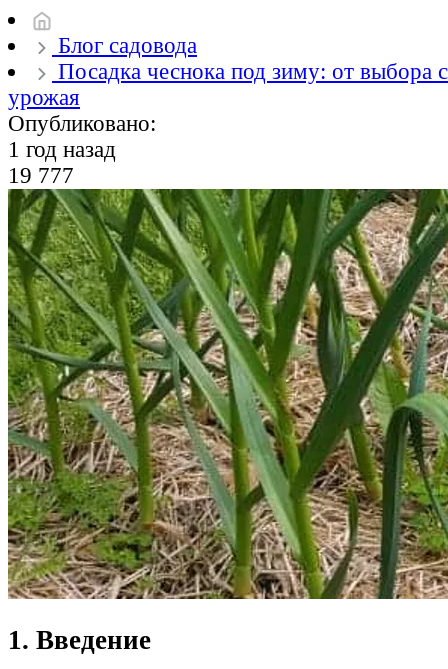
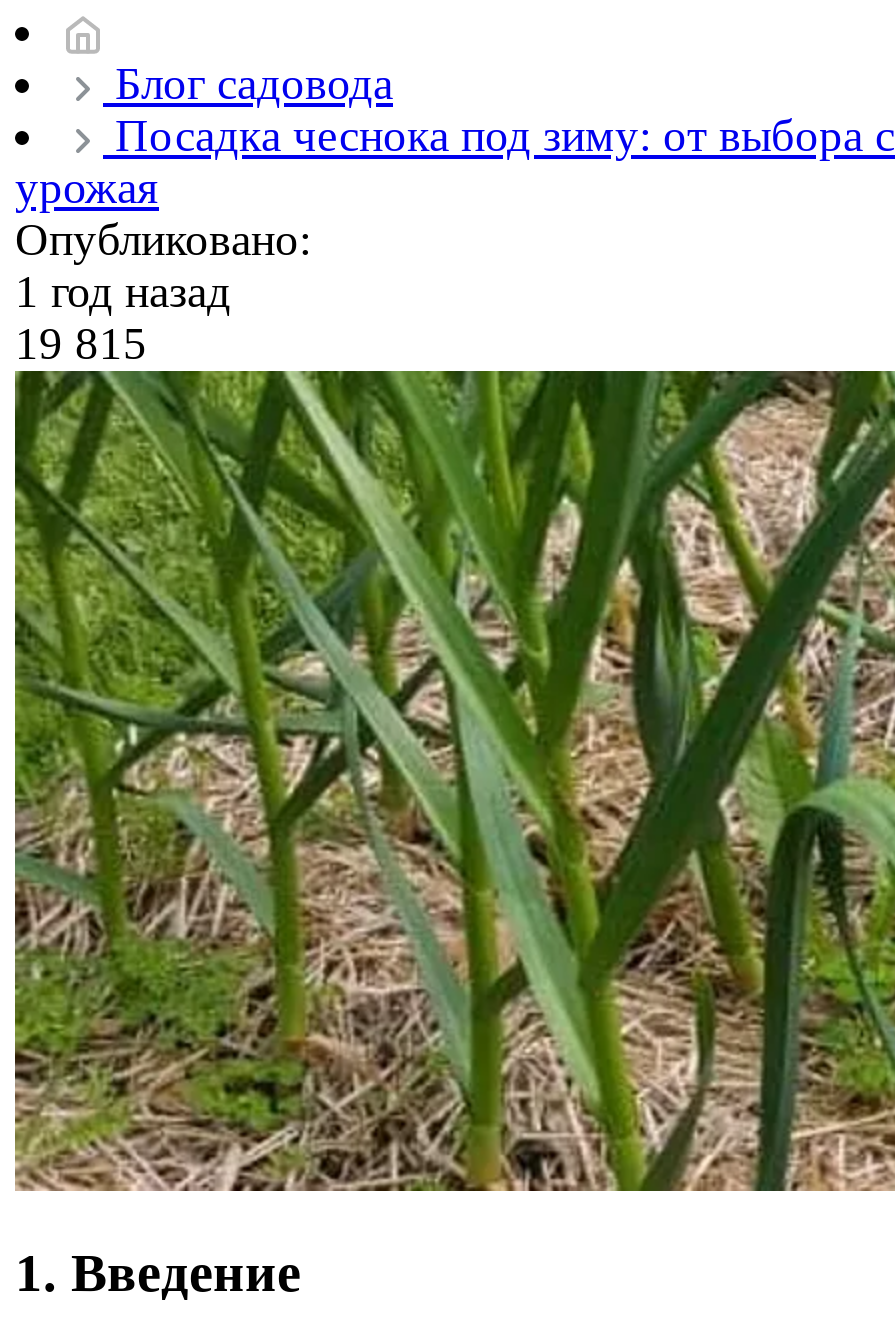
[8,163,74,188] 19 777 -> [15,319,147,369] 19 815

